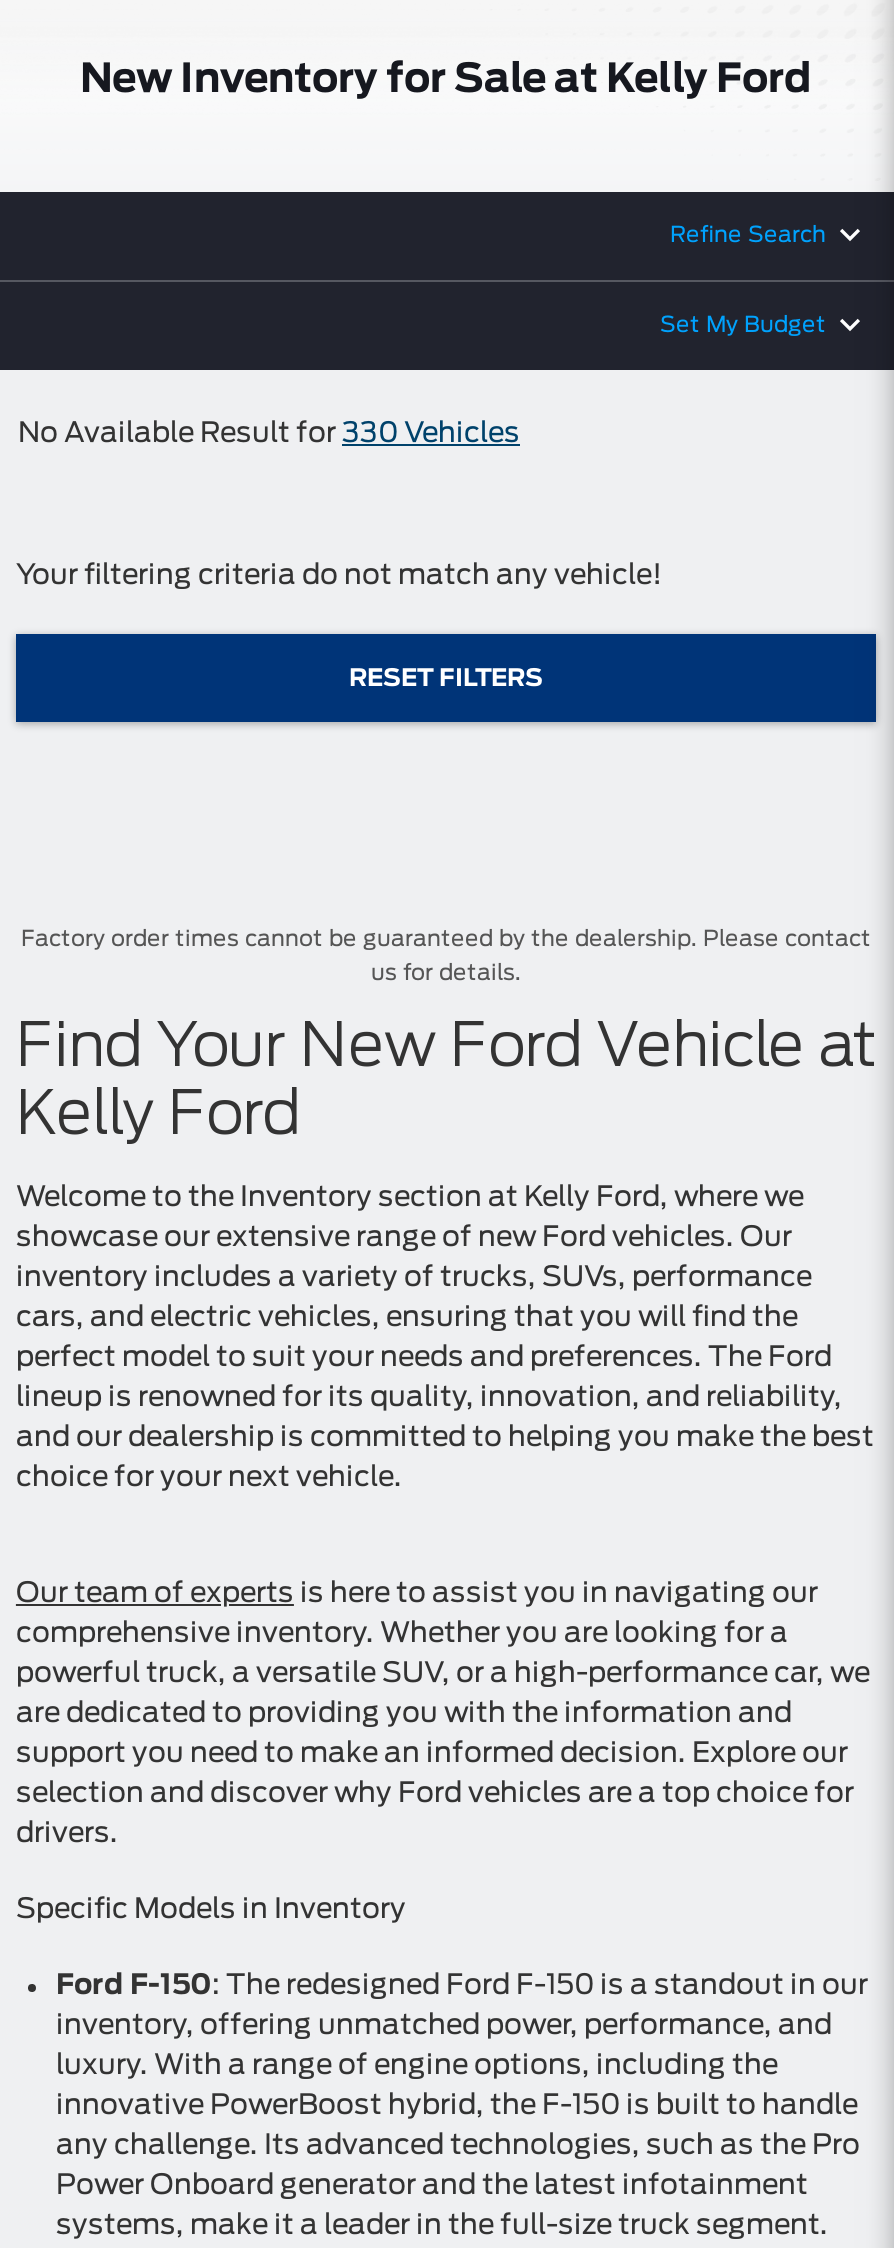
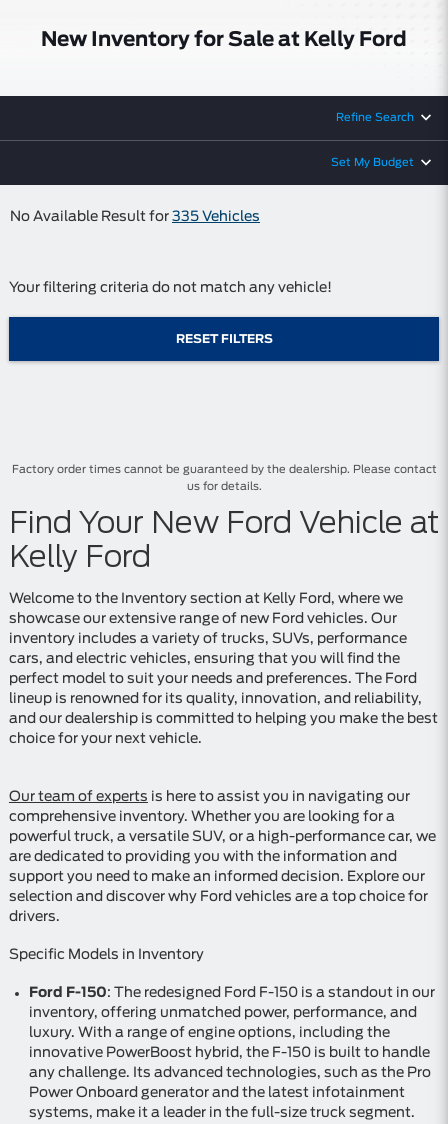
[18,420,520,448] No Available Result for 330 Vehicles -> [10,210,260,224] No Available Result for 335 Vehicles

